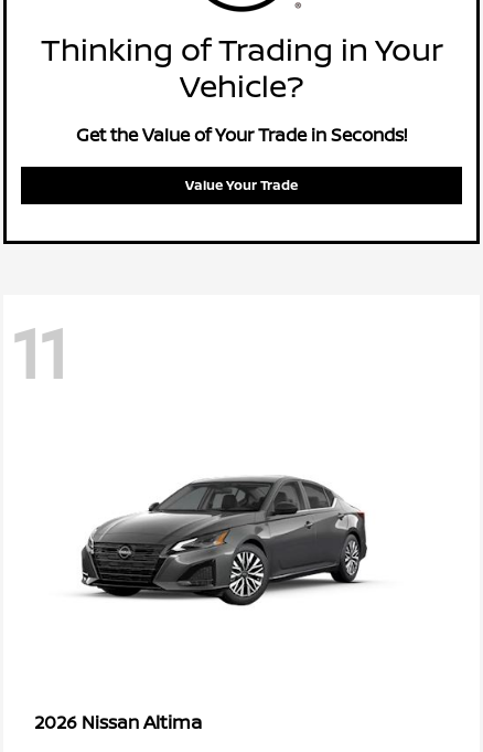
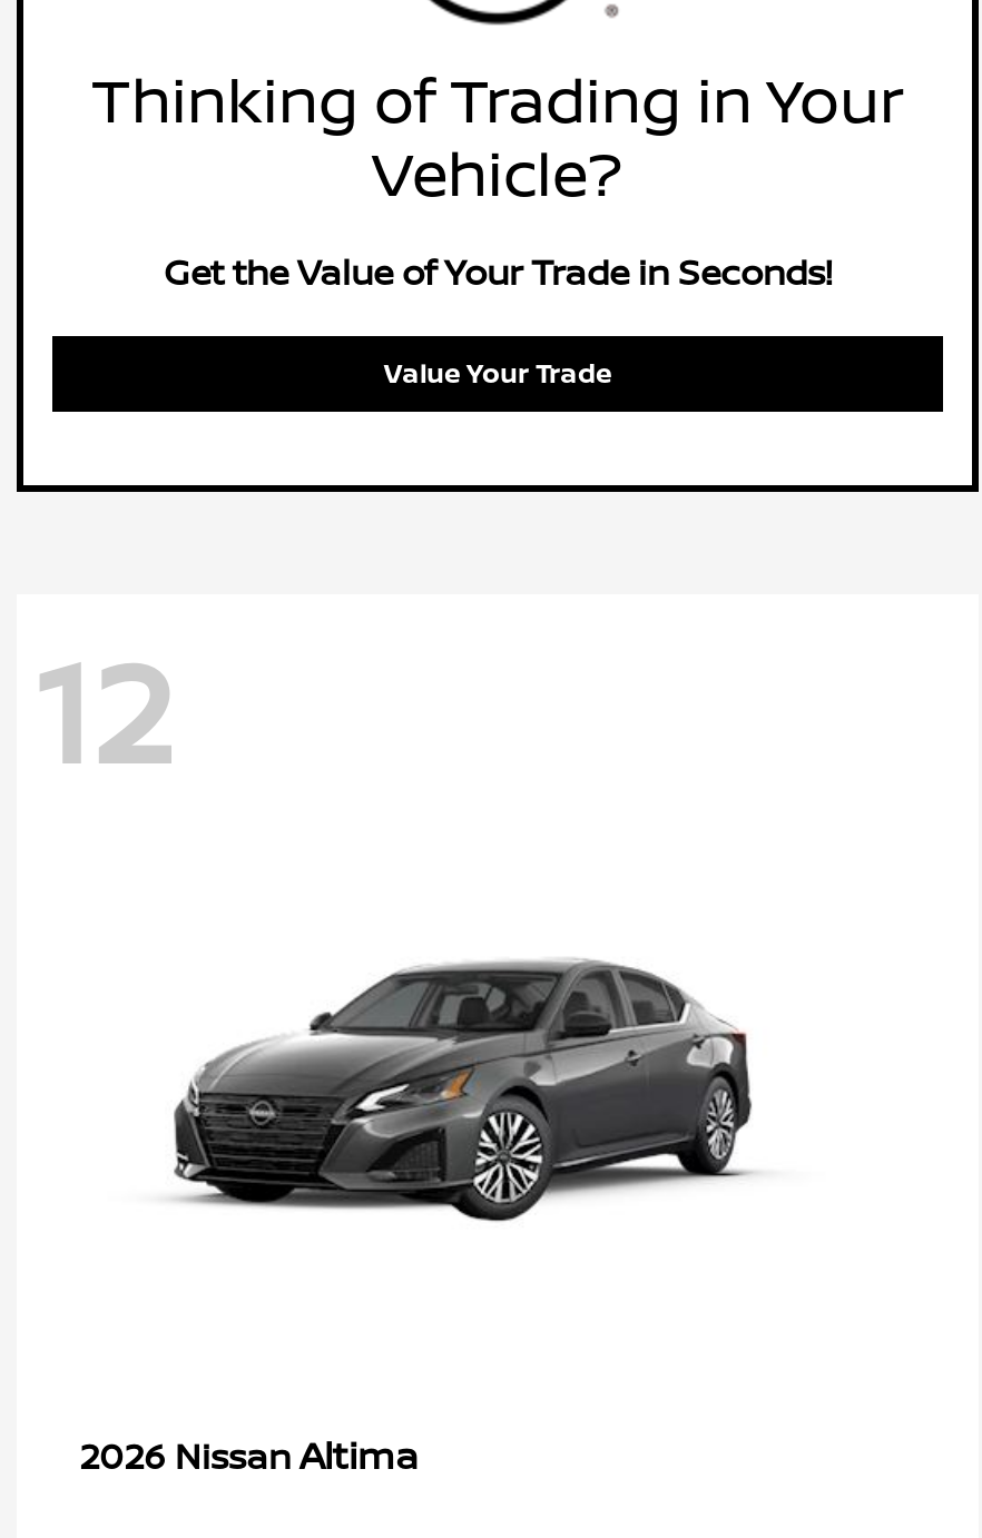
[12,304,67,400] 11 -> [35,613,173,807] 12

